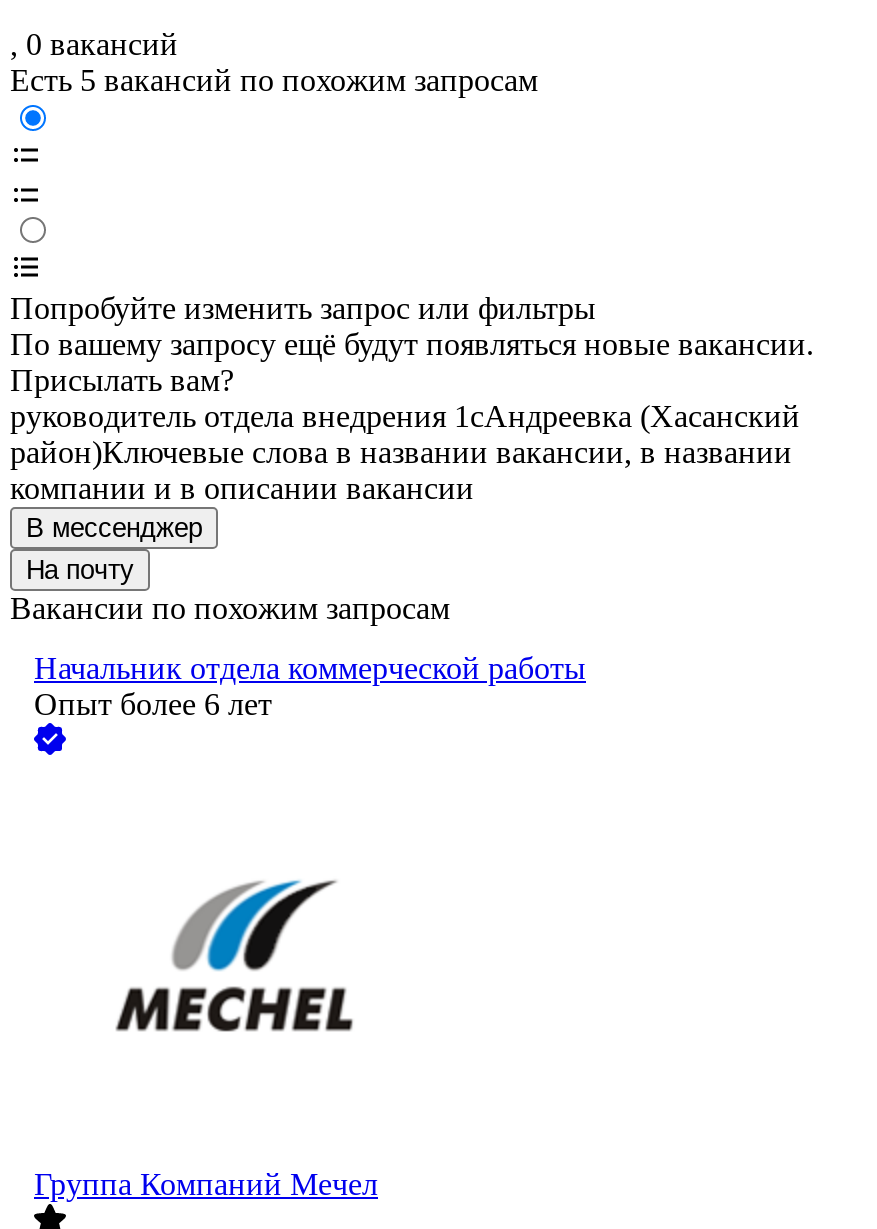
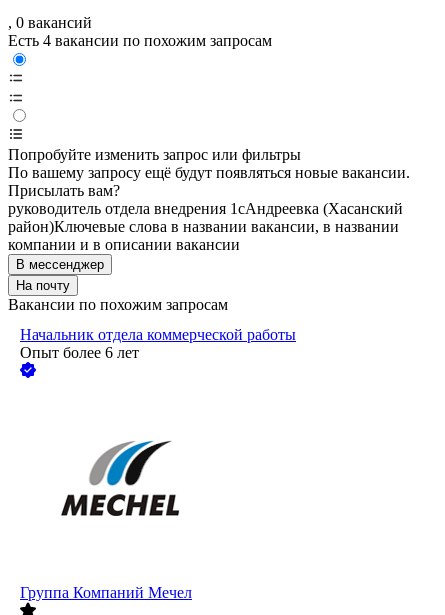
[10,64,538,98] Есть 5 вакансий по похожим запросам -> [8,32,272,49] Есть 4 вакансии по похожим запросам

